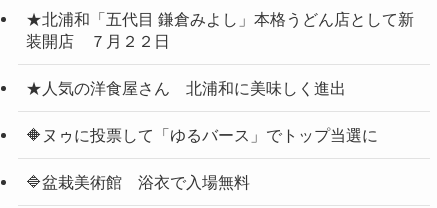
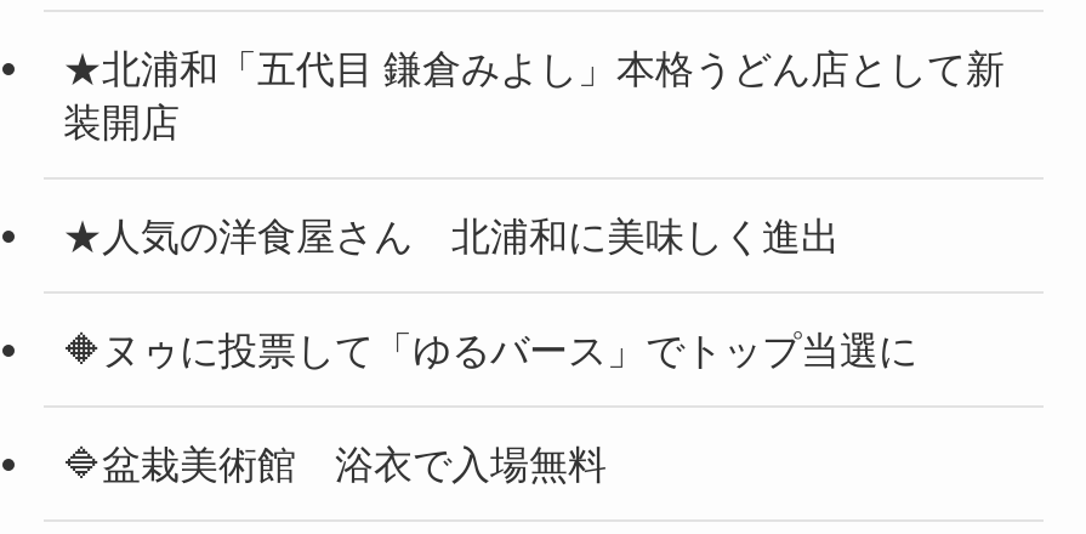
[26,32,170,50] 装開店 ７月２２日 -> [63,99,180,142] 装開店

